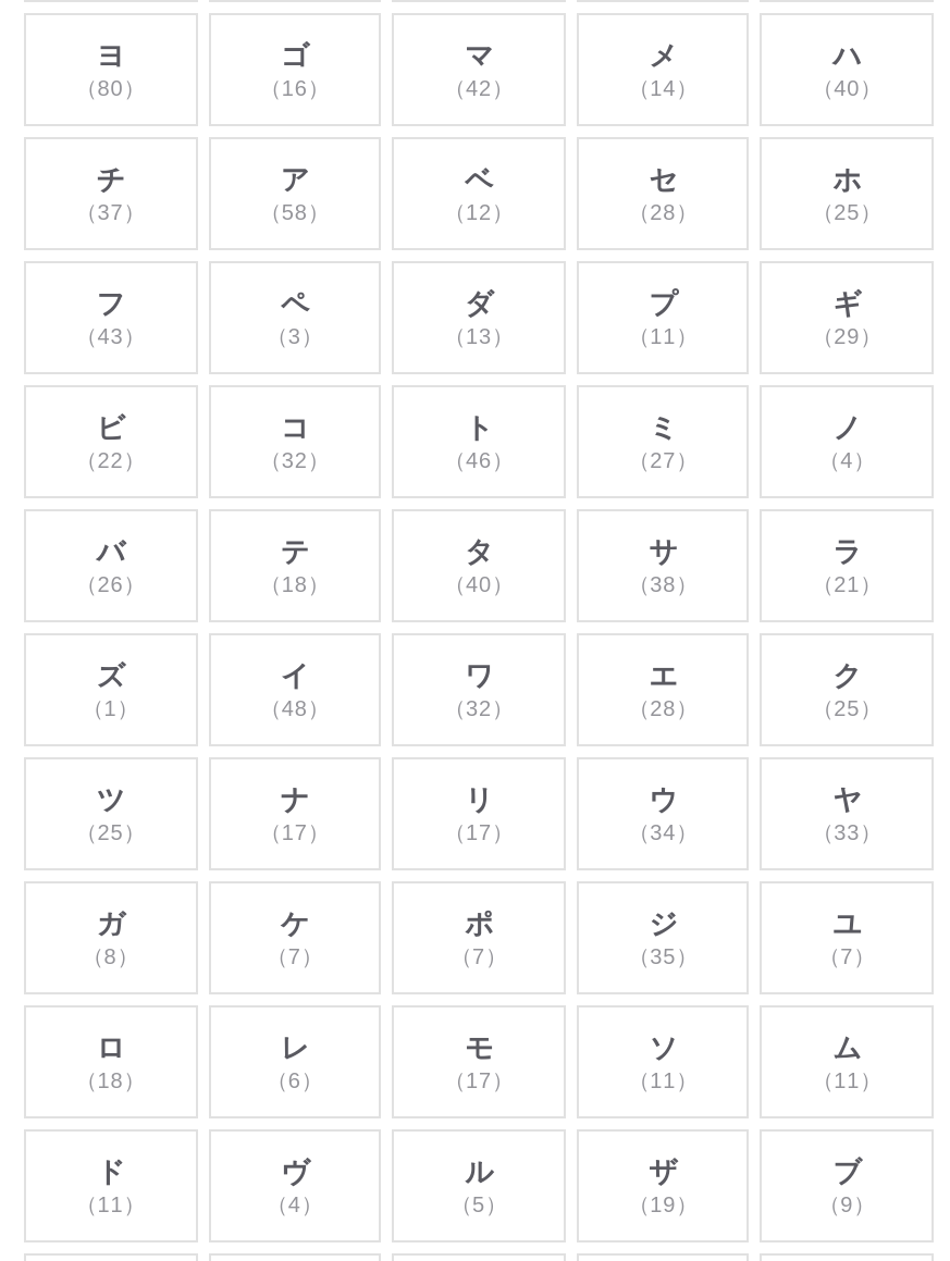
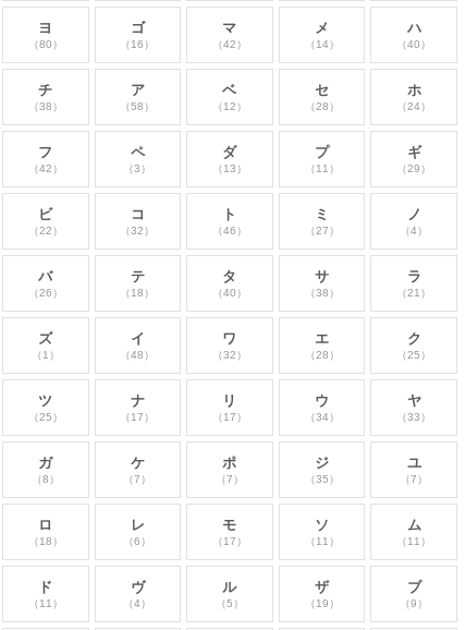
[76,199,145,223] （37） -> [28,100,63,112] （38）
[812,199,882,223] （25） -> [397,100,431,112] （24）
[76,323,145,347] （43） -> [28,162,63,174] （42）

